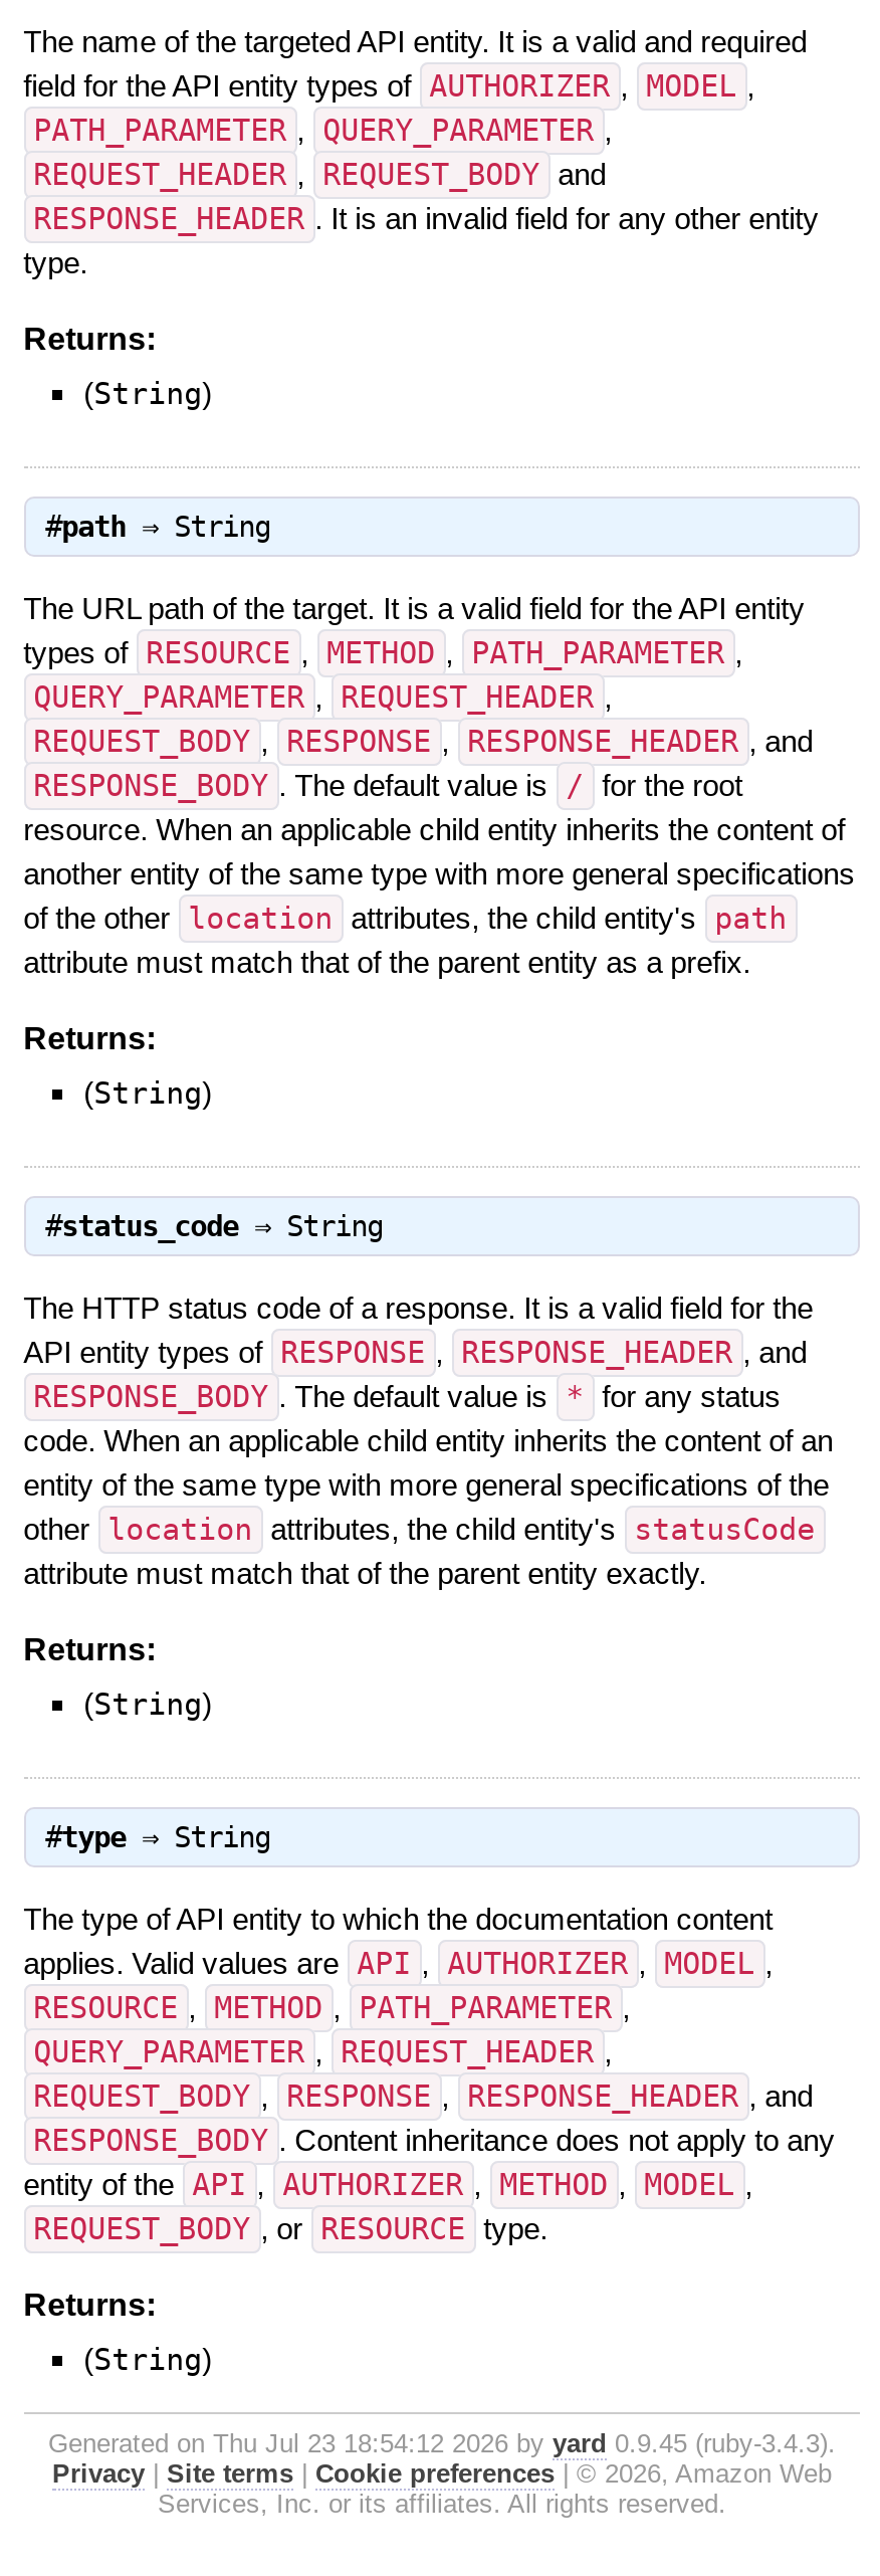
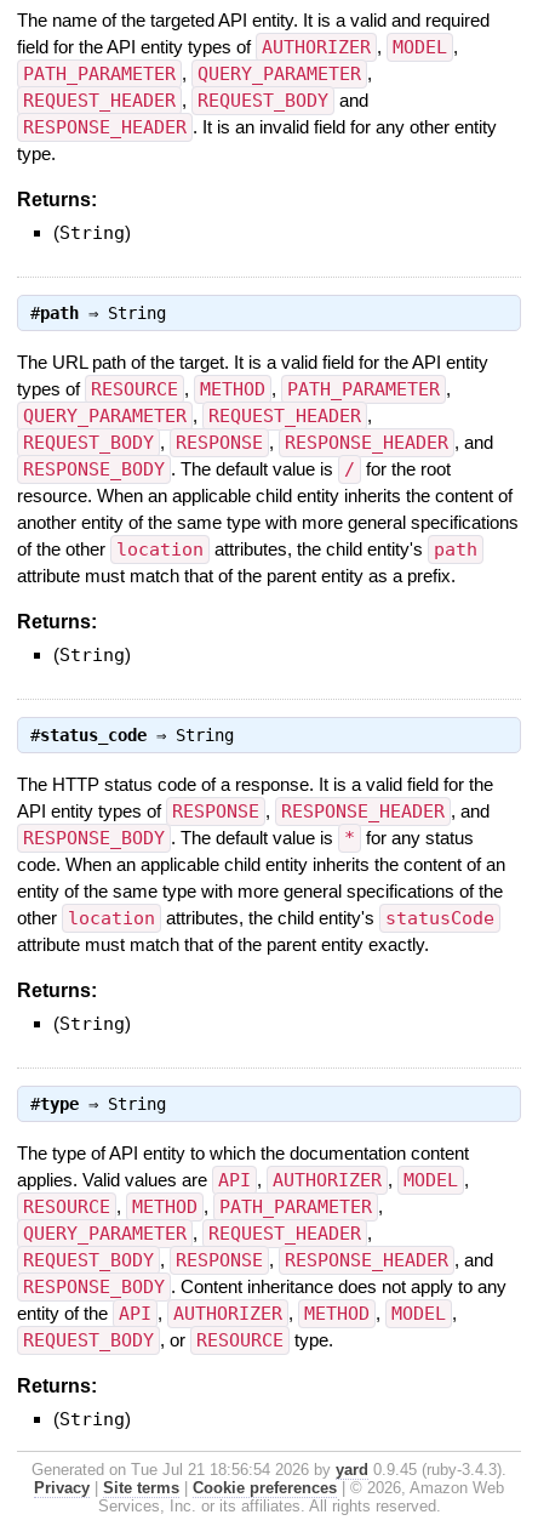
[48,2428,836,2459] Generated on Thu Jul 23 18:54:12 2026 by yard 0.9.45 (ruby-3.4.3). -> [32,1461,506,1479] Generated on Tue Jul 21 18:56:54 2026 by yard 0.9.45 (ruby-3.4.3).

